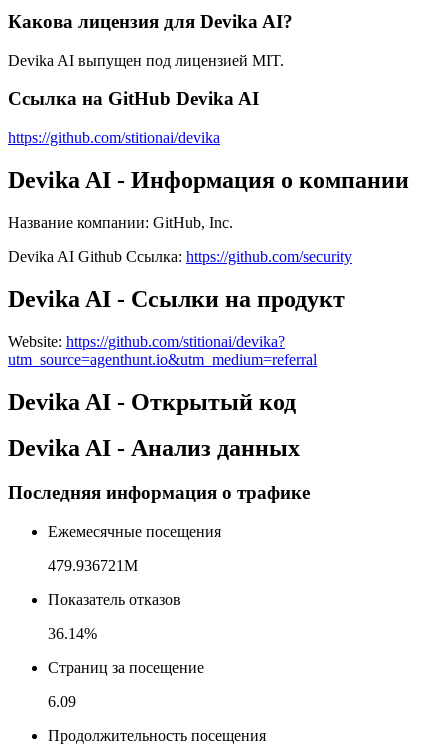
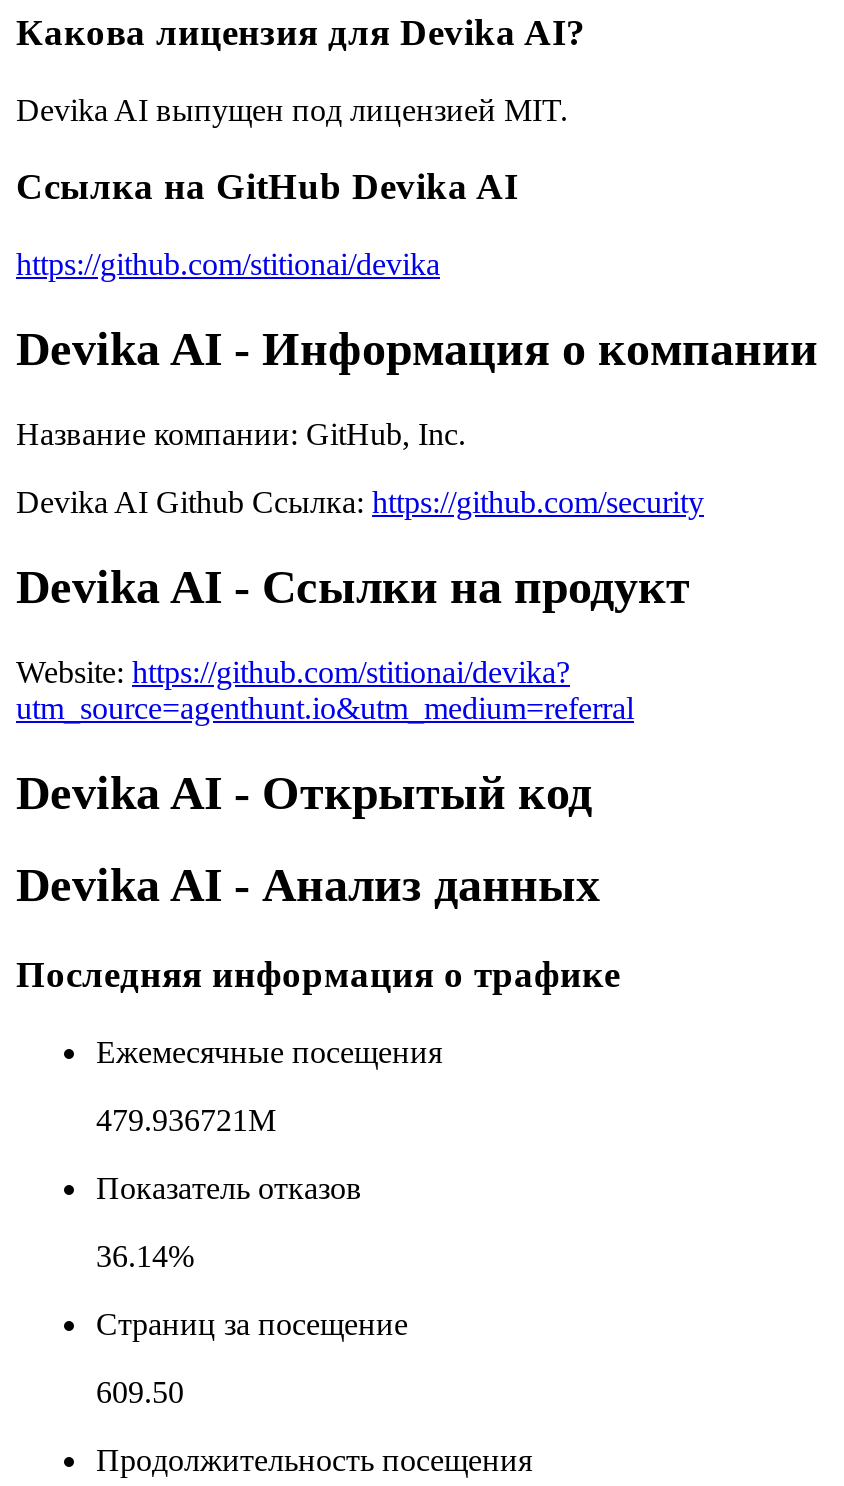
[48,693,76,710] 6.09 -> [96,1375,184,1409] 609.50

